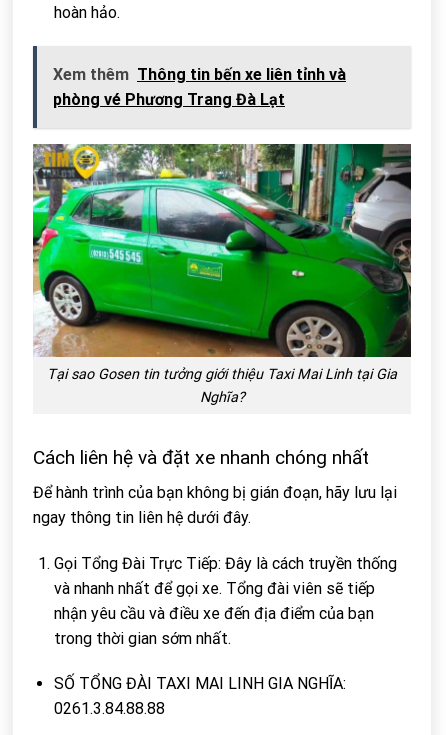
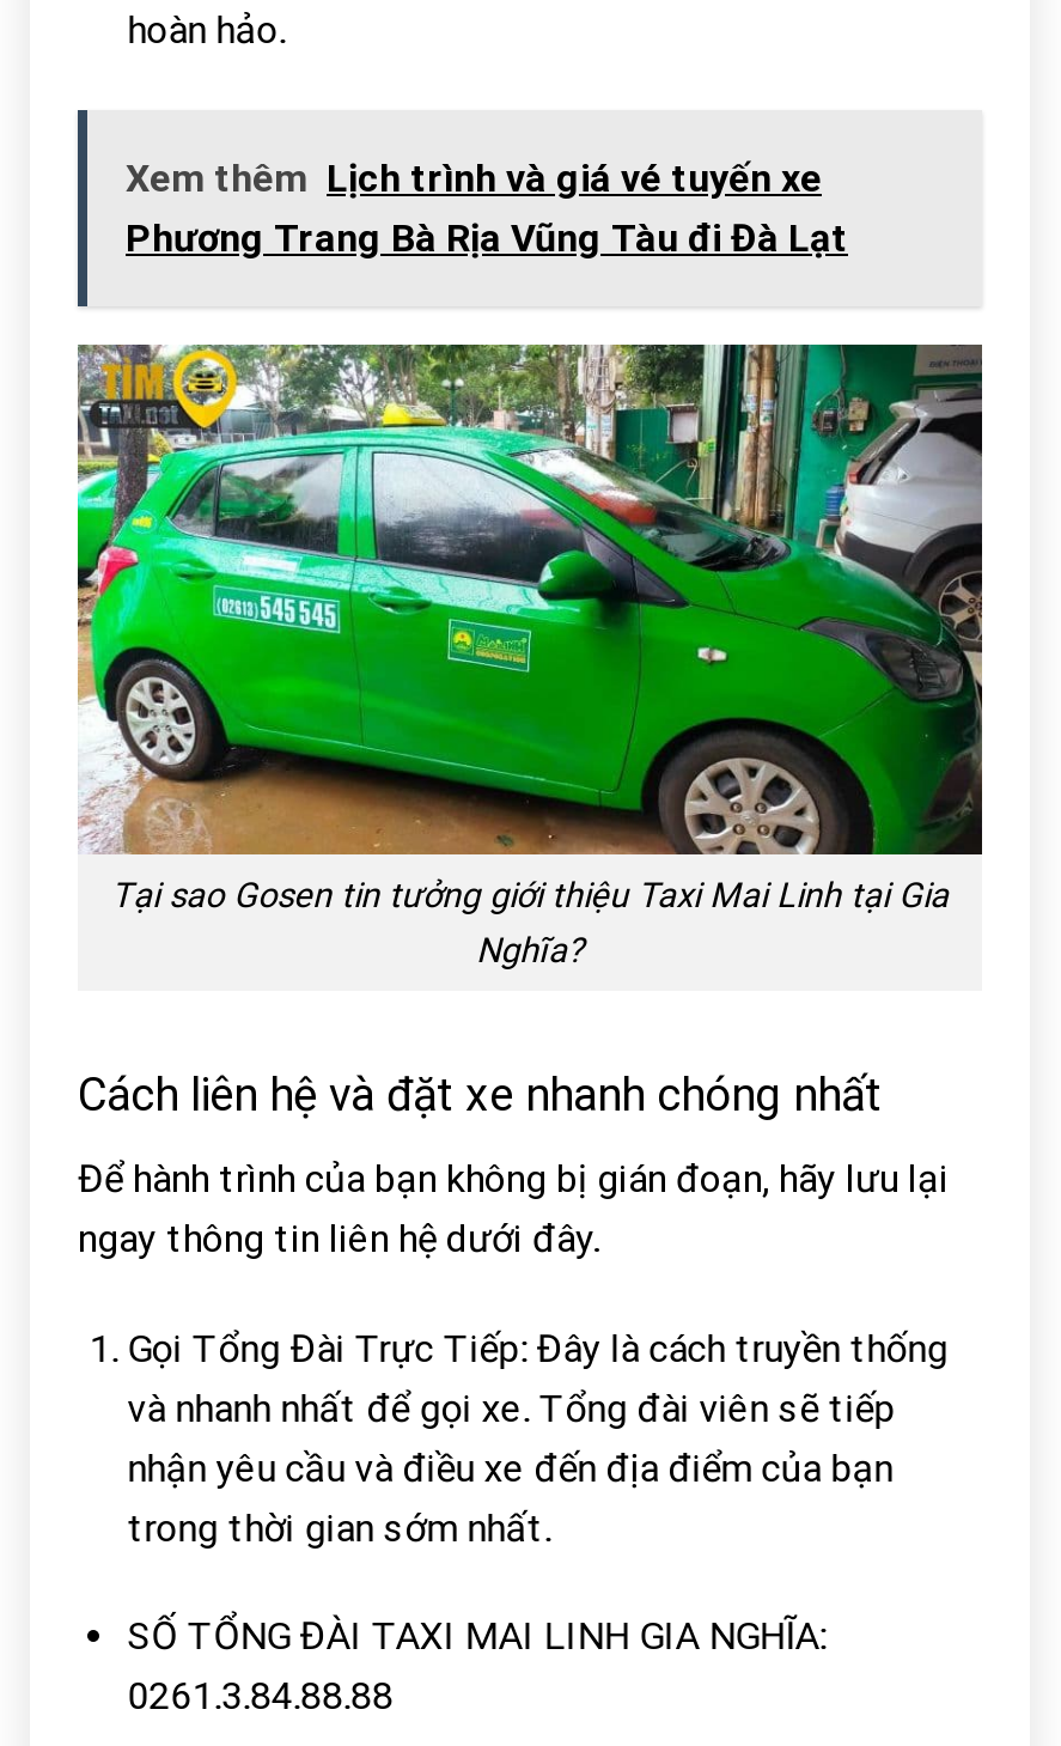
[53,65,346,109] Xem thêm Thông tin bến xe liên tỉnh và | phòng vé Phương Trang Đà Lạt -> [126,156,848,261] Xem thêm Lịch trình và giá vé tuyến xe | Phương Trang Bà Rịa Vũng Tàu đi Đà Lạt

